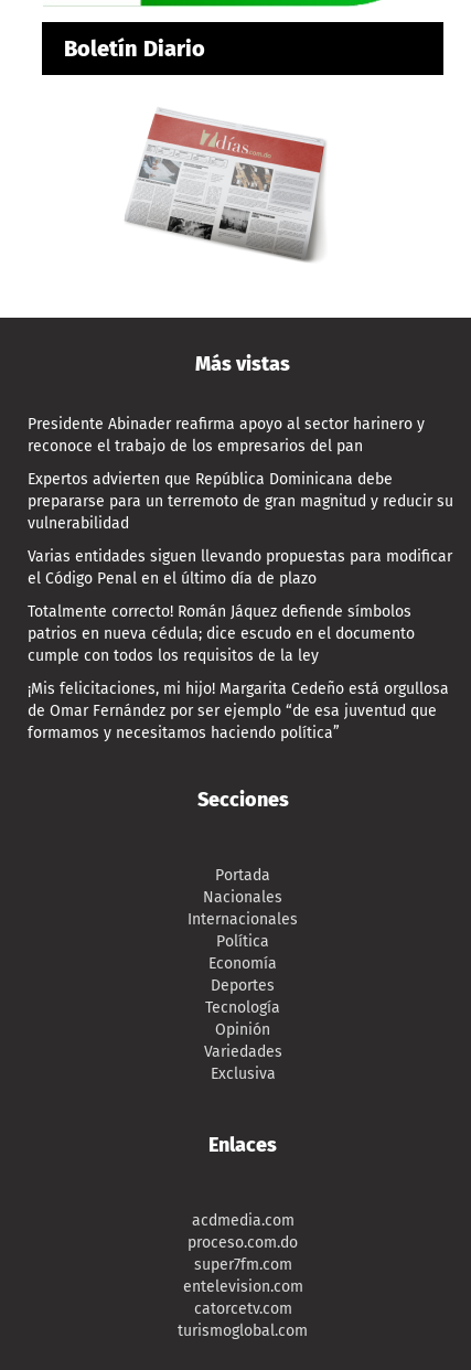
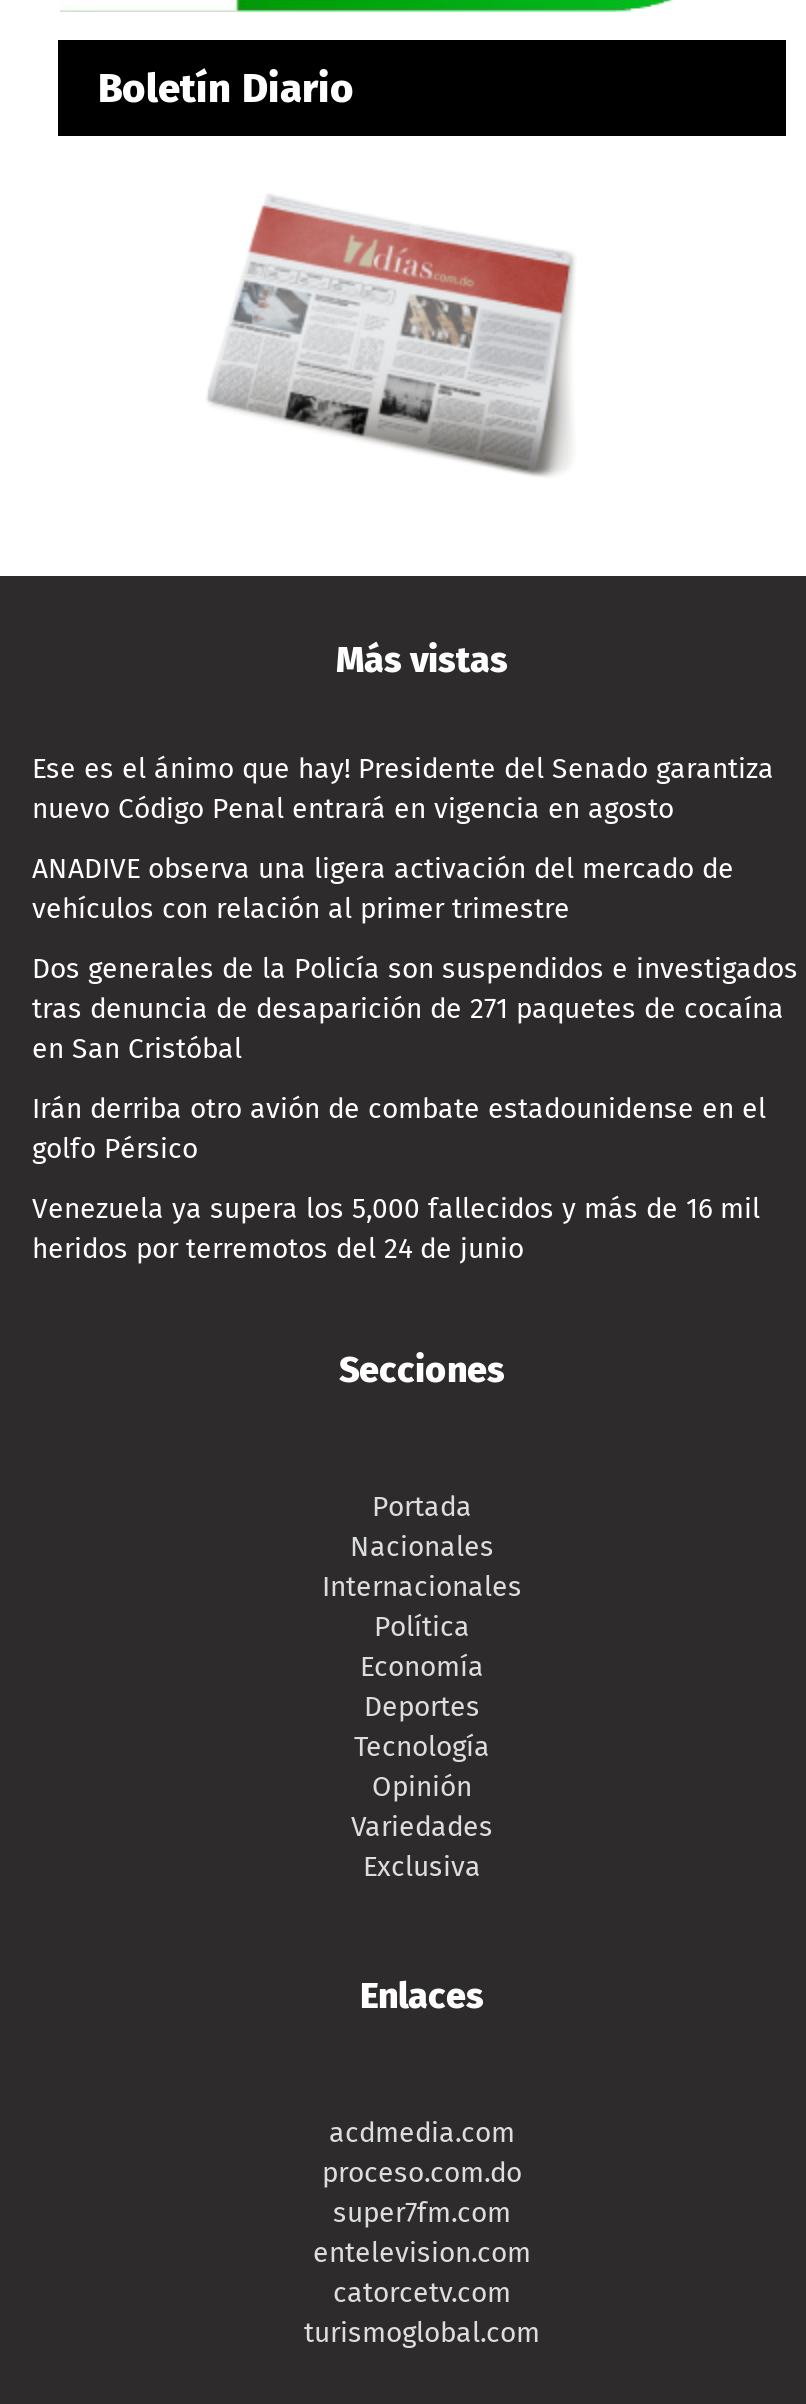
[28,415,425,455] Presidente Abinader reafirma apoyo al sector harinero y | reconoce el trabajo de los empresarios del pan -> [32,752,774,826] Ese es el ánimo que hay! Presidente del Senado garantiza | nuevo Código Penal entrará en vigencia en agosto
[28,470,453,533] Expertos advierten que República Dominicana debe | prepararse para un terremoto de gran magnitud y reducir su | vulnerabilidad -> [32,852,734,926] ANADIVE observa una ligera activación del mercado de | vehículos con relación al primer trimestre
[28,547,452,588] Varias entidades siguen llevando propuestas para modificar | el Código Penal en el último día de plazo -> [32,952,798,1066] Dos generales de la Policía son suspendidos e investigados | tras denuncia de desaparición de 271 paquetes de cocaína | en San Cristóbal
[28,602,415,665] Totalmente correcto! Román Jáquez defiende símbolos | patrios en nueva cédula; dice escudo en el documento | cumple con todos los requisitos de la ley -> [32,1092,766,1166] Irán derriba otro avión de combate estadounidense en el | golfo Pérsico
[28,679,449,742] ¡Mis felicitaciones, mi hijo! Margarita Cedeño está orgullosa | de Omar Fernández por ser ejemplo “de esa juventud que | formamos y necesitamos haciendo política” -> [32,1192,760,1266] Venezuela ya supera los 5,000 fallecidos y más de 16 mil | heridos por terremotos del 24 de junio

